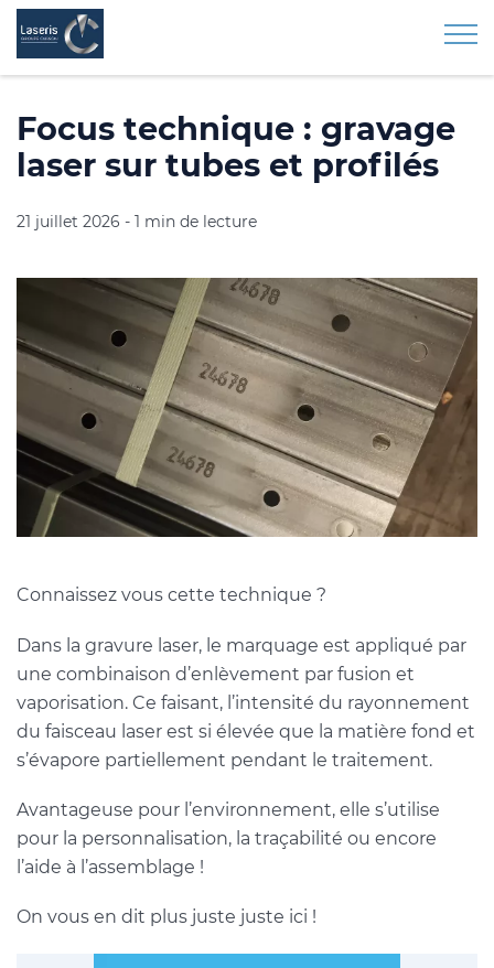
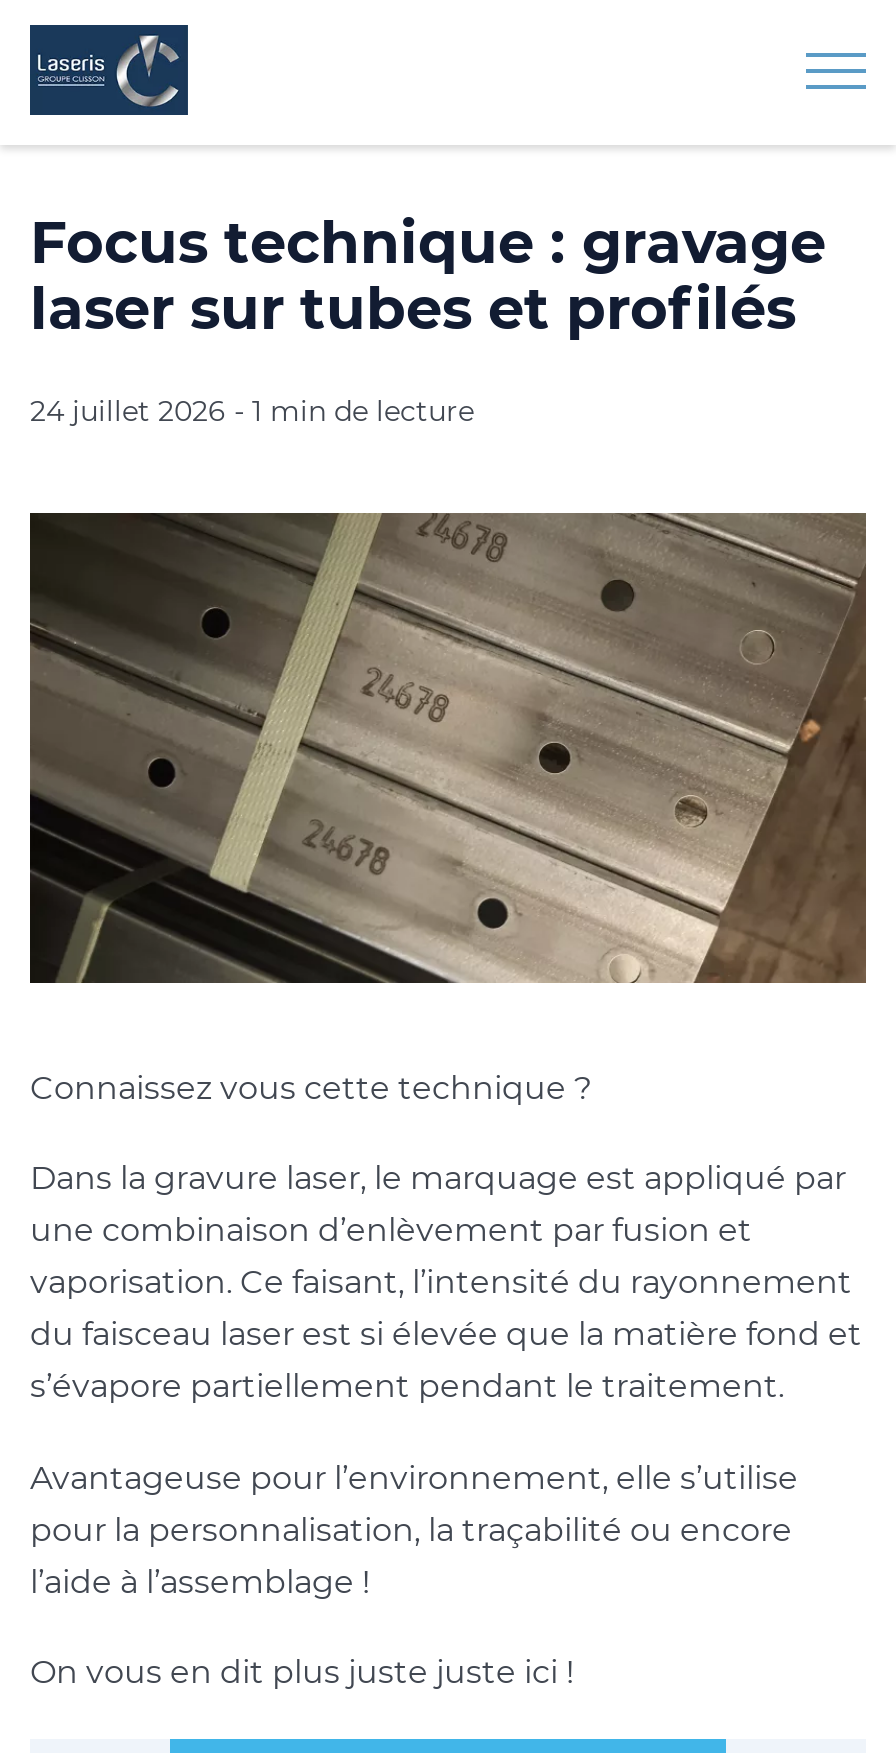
[17,212,257,232] 21 juillet 2026 - 1 min de lecture -> [30,393,474,429] 24 juillet 2026 - 1 min de lecture

